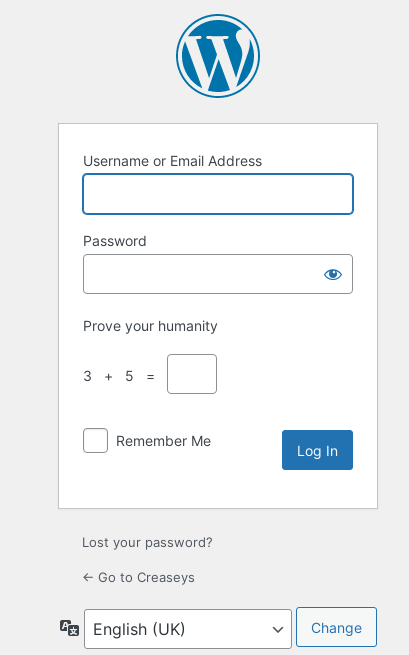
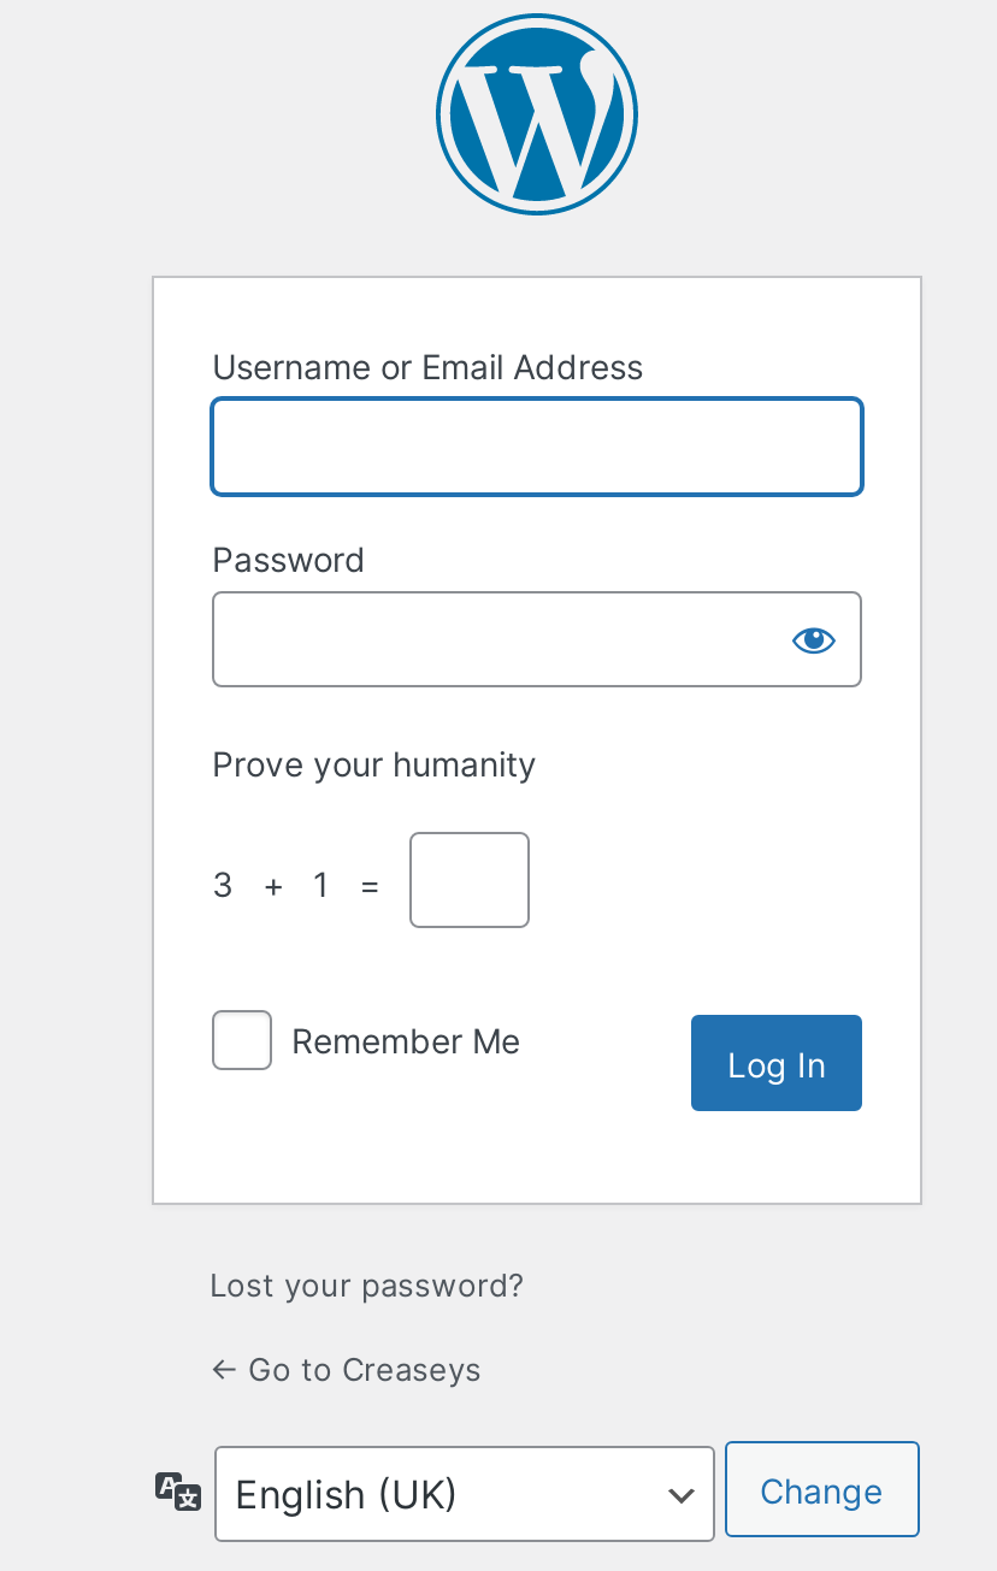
[83,367,163,384] 3 + 5 = -> [212,862,400,903] 3 + 1 =

